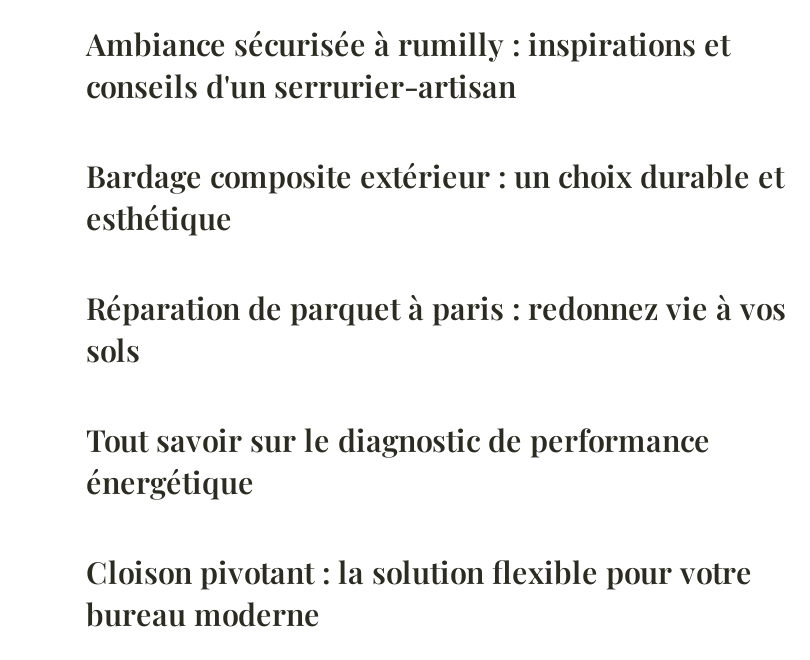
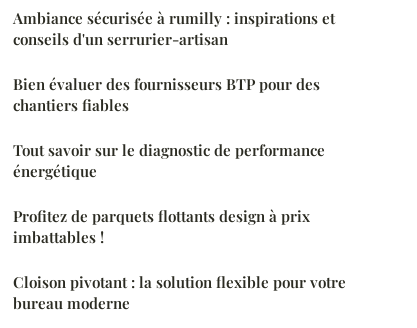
[86,156,786,370] Bardage composite extérieur : un choix durable et | esthétique | Réparation de parquet à paris : redonnez vie à vos | sols -> [13,74,320,115] Bien évaluer des fournisseurs BTP pour des | chantiers fiables
moved [86,420,710,502] -> [13,140,325,181]: Tout savoir sur le diagnostic de performance | énergétique
none -> [13,206,310,247] Profitez de parquets flottants design à prix | imbattables !

